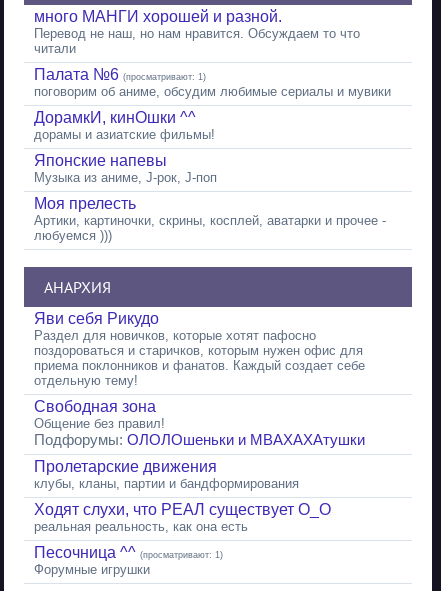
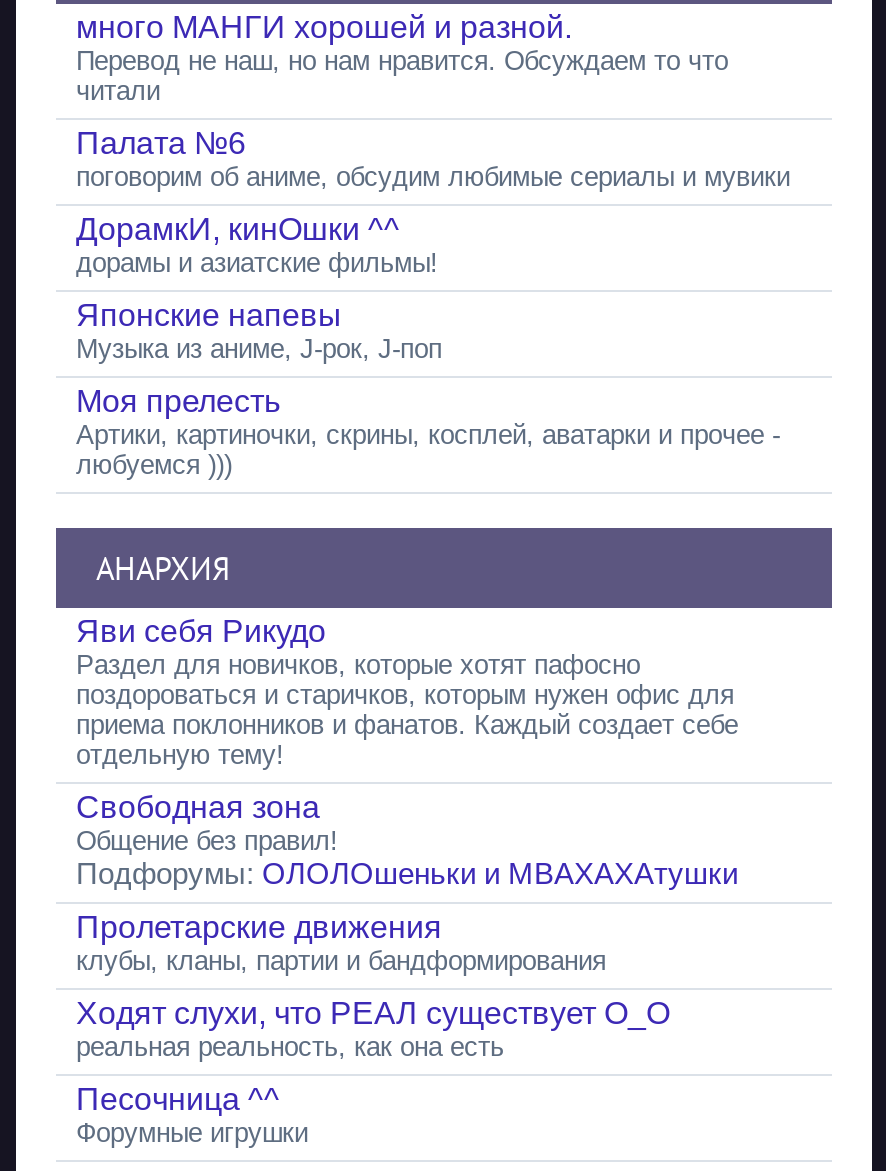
[34,66,206,83] Палата №6 (просматривают: 1) -> [76,126,246,160] Палата №6
[34,544,223,561] Песочница ^^ (просматривают: 1) -> [76,1082,280,1116] Песочница ^^

